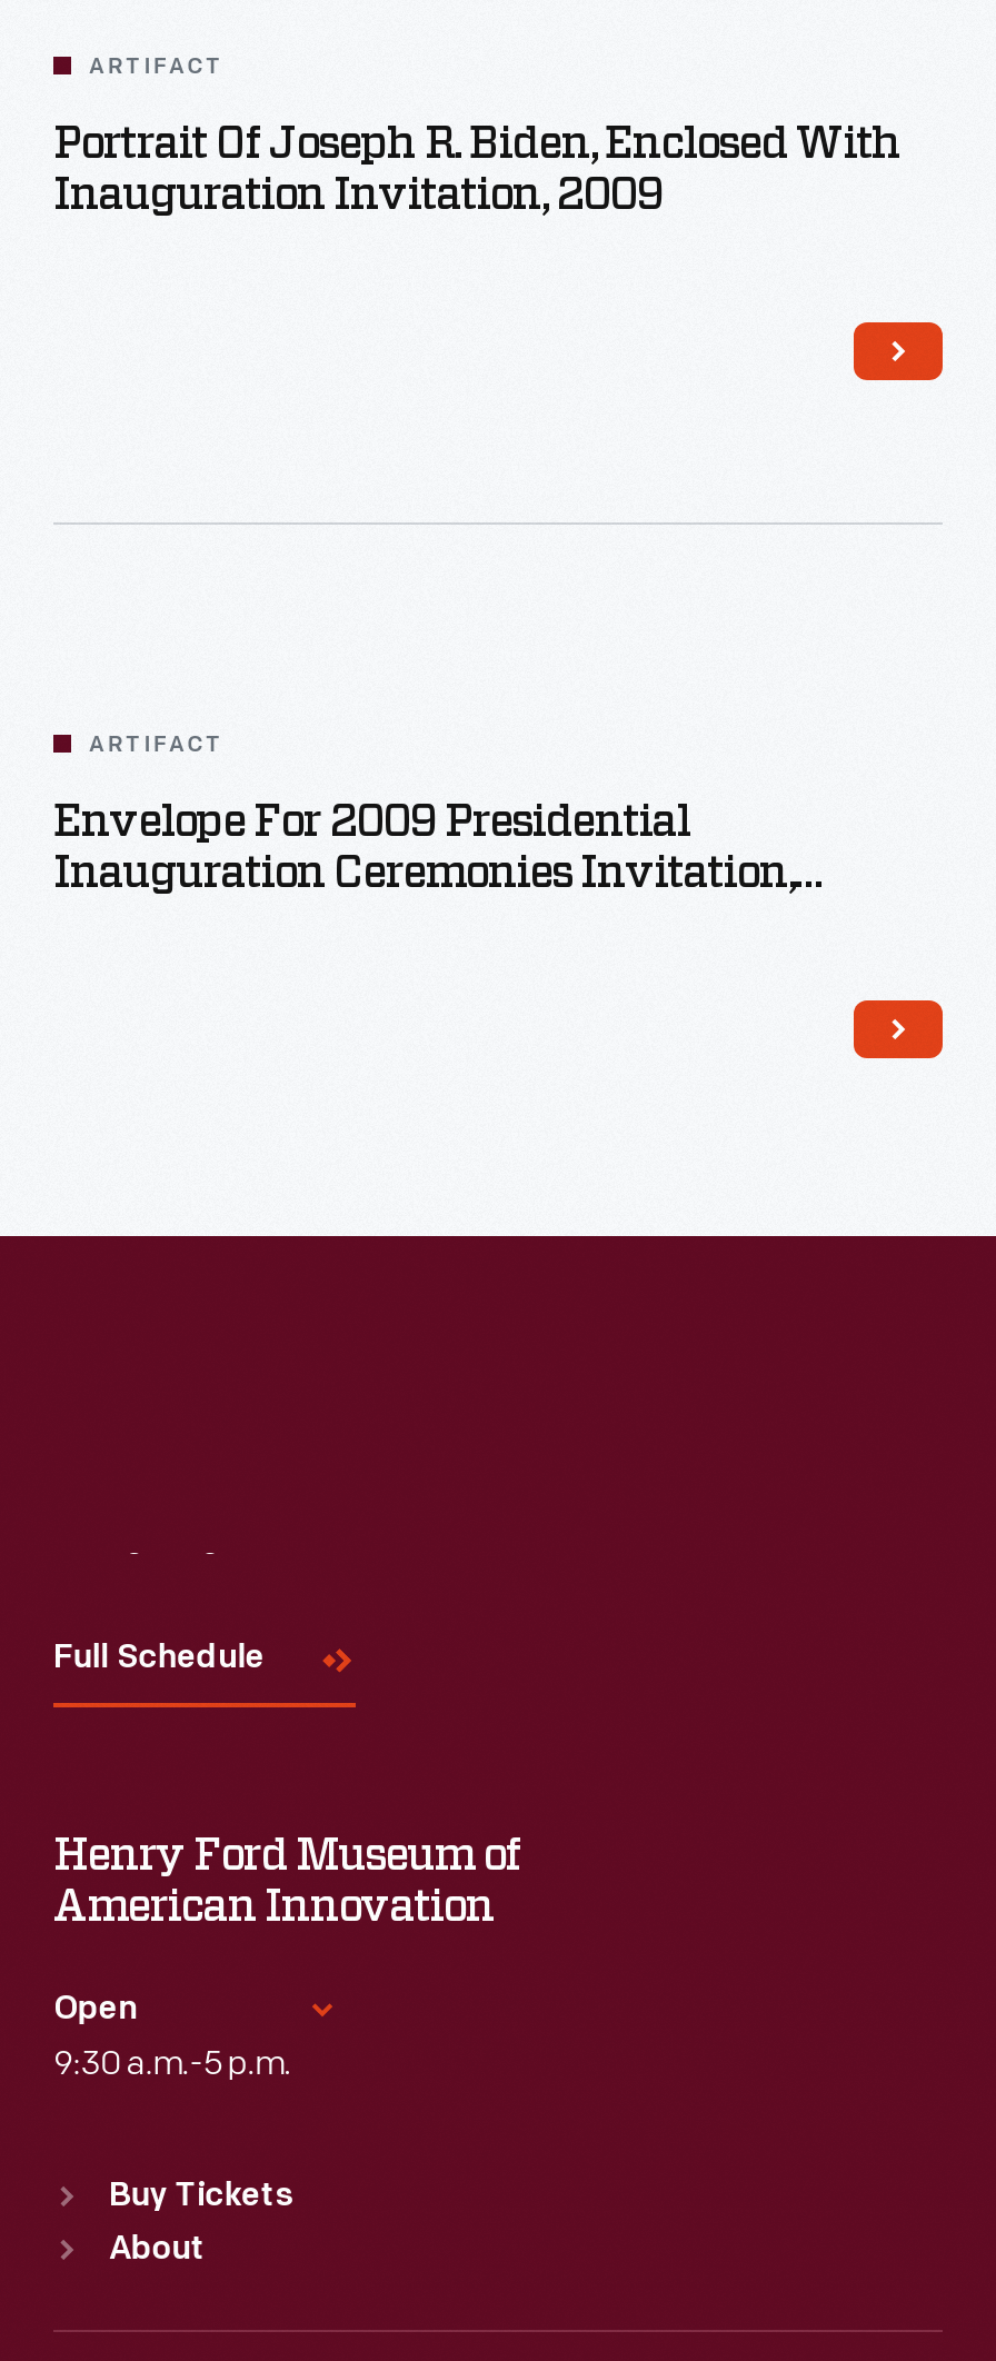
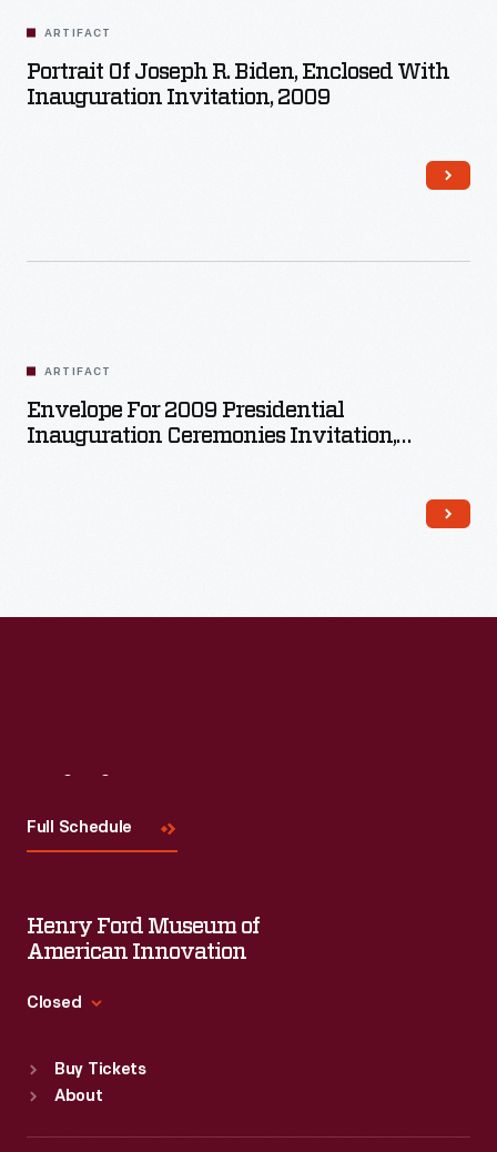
[53,1994,292,2085] Open | 9:30 a.m.-5 p.m. -> [27,996,81,1012] Closed

